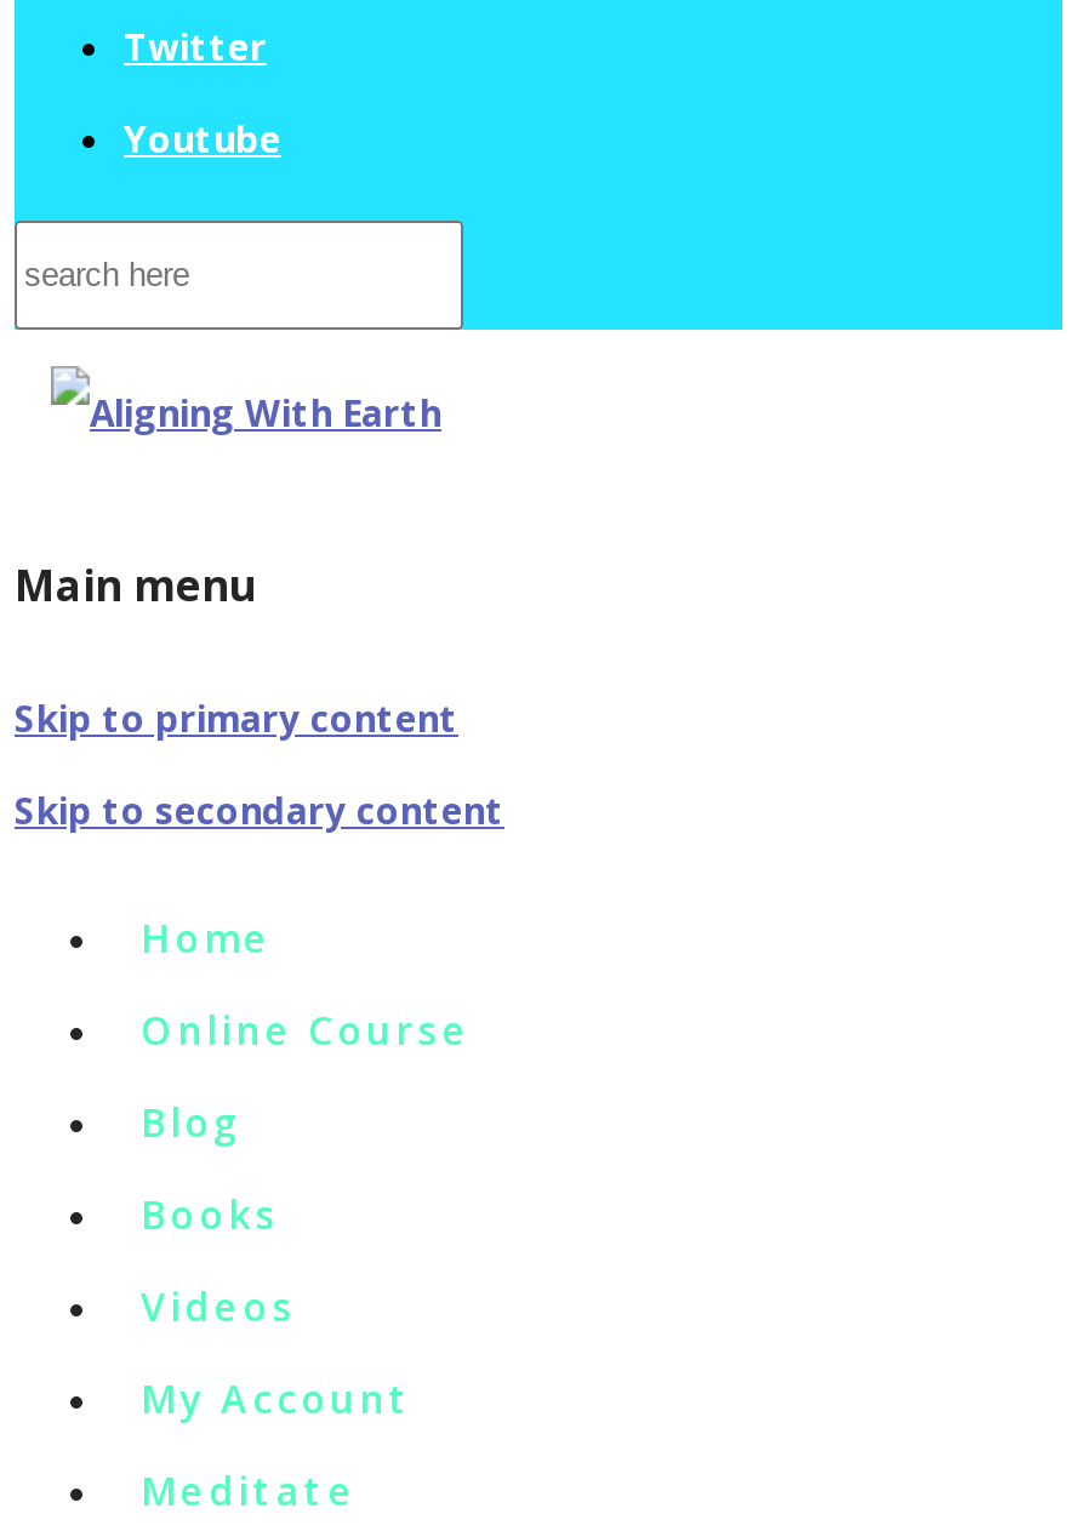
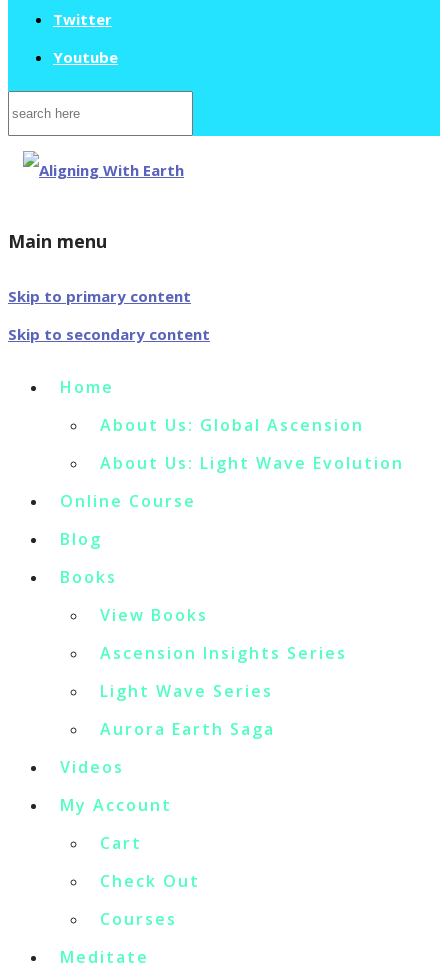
none -> [100,414,404,474] About Us: Global Ascension | About Us: Light Wave Evolution
none -> [100,604,347,740] View Books | Ascension Insights Series | Light Wave Series | Aurora Earth Saga
none -> [100,832,200,930] Cart | Check Out | Courses

